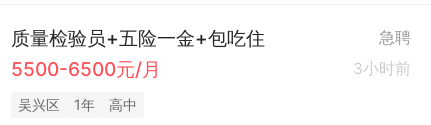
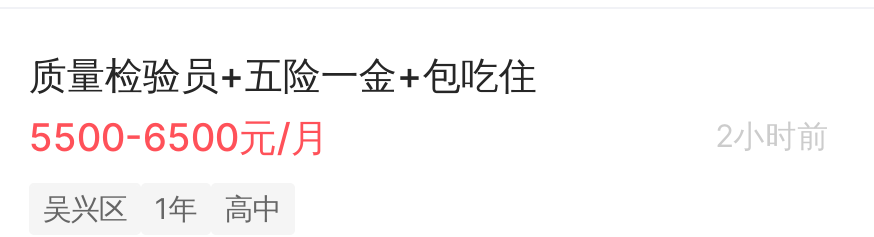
[379,27,411,46] 急聘 -> none
[353,59,411,78] 3小时前 -> [715,118,829,156] 2小时前

